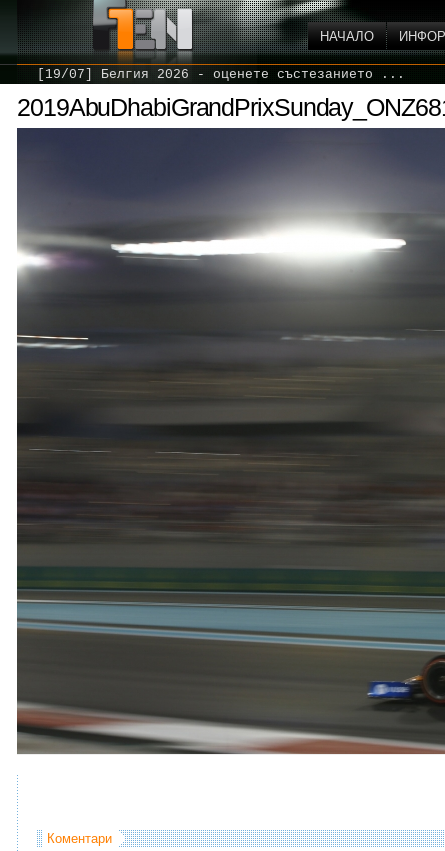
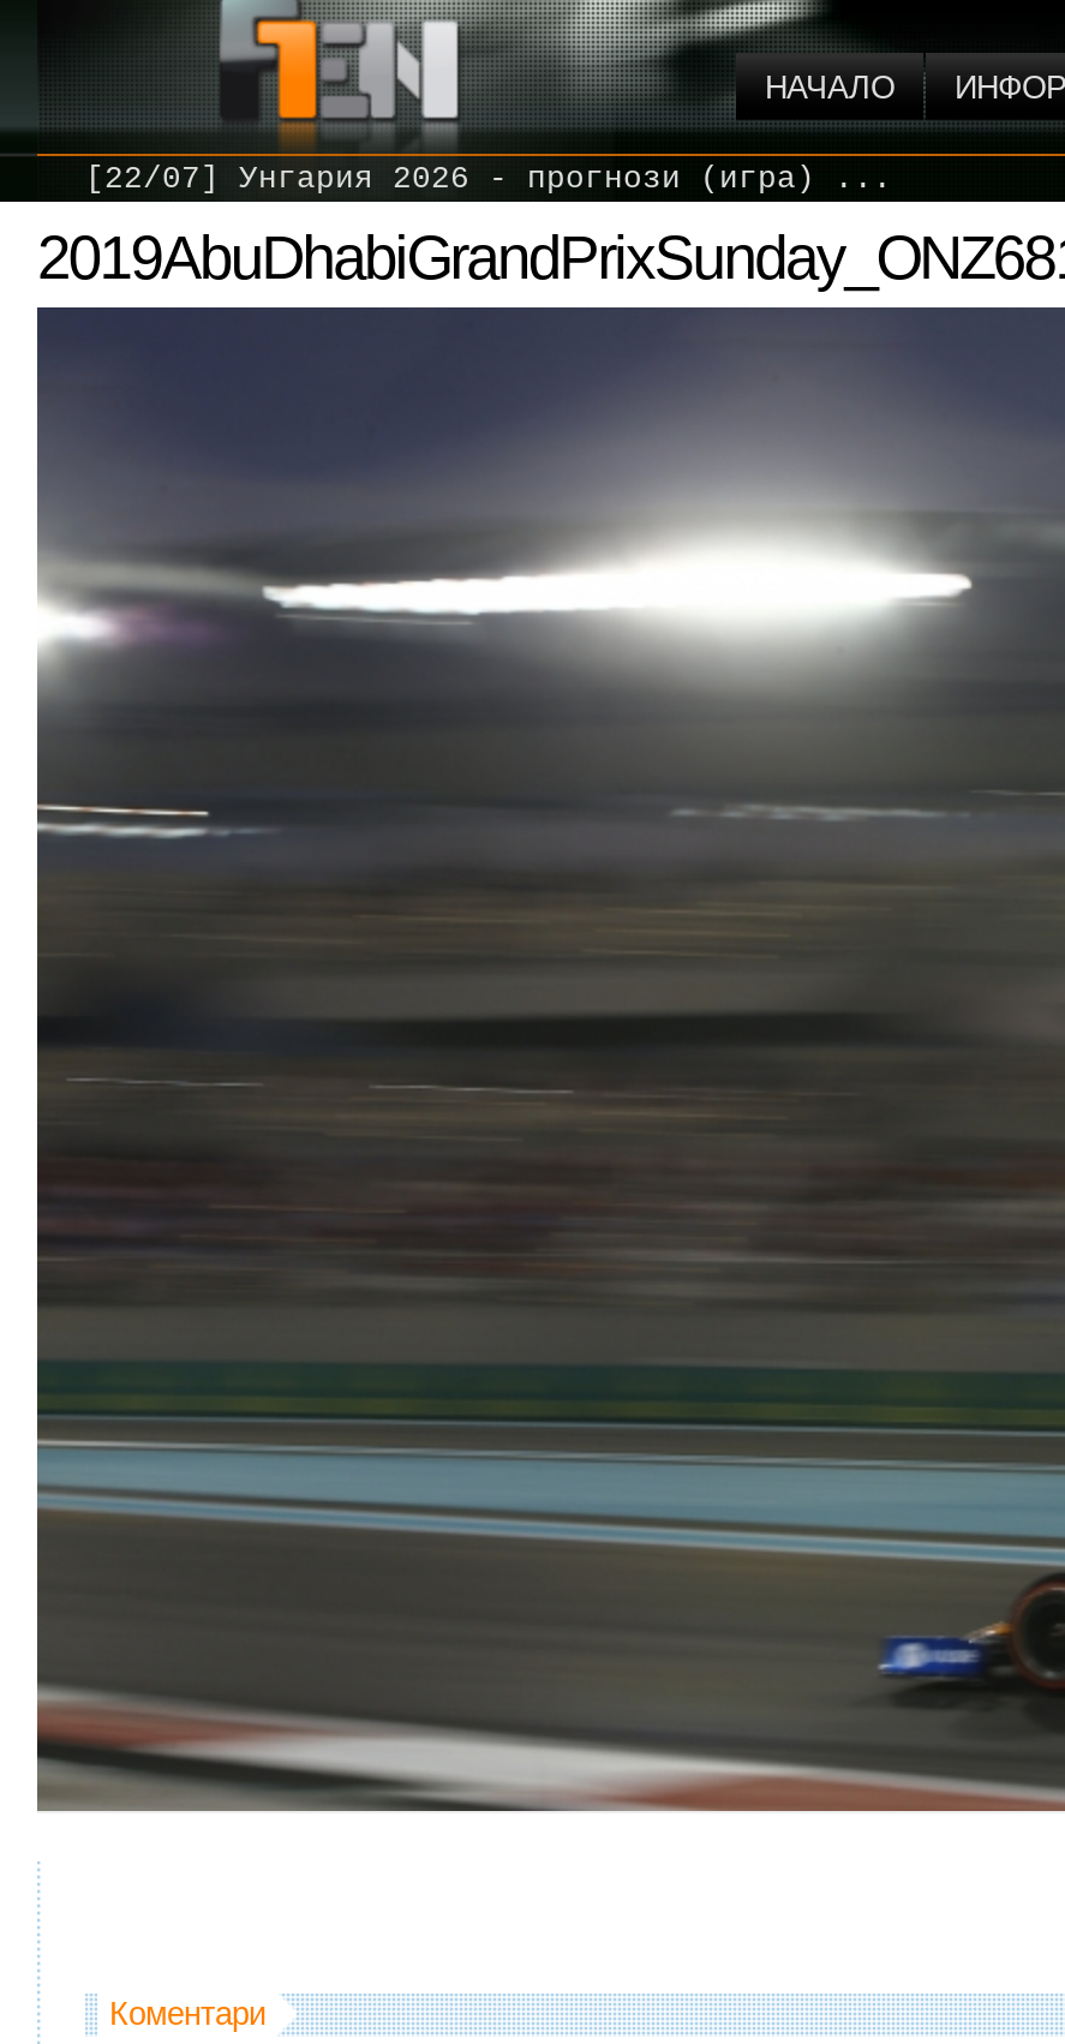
[37,67,405,82] [19/07] Белгия 2026 - оценете състезанието ... -> [85,161,892,197] [22/07] Унгария 2026 - прогнози (игра) ...

